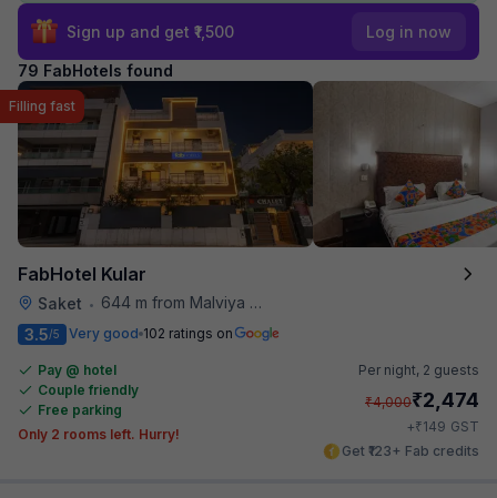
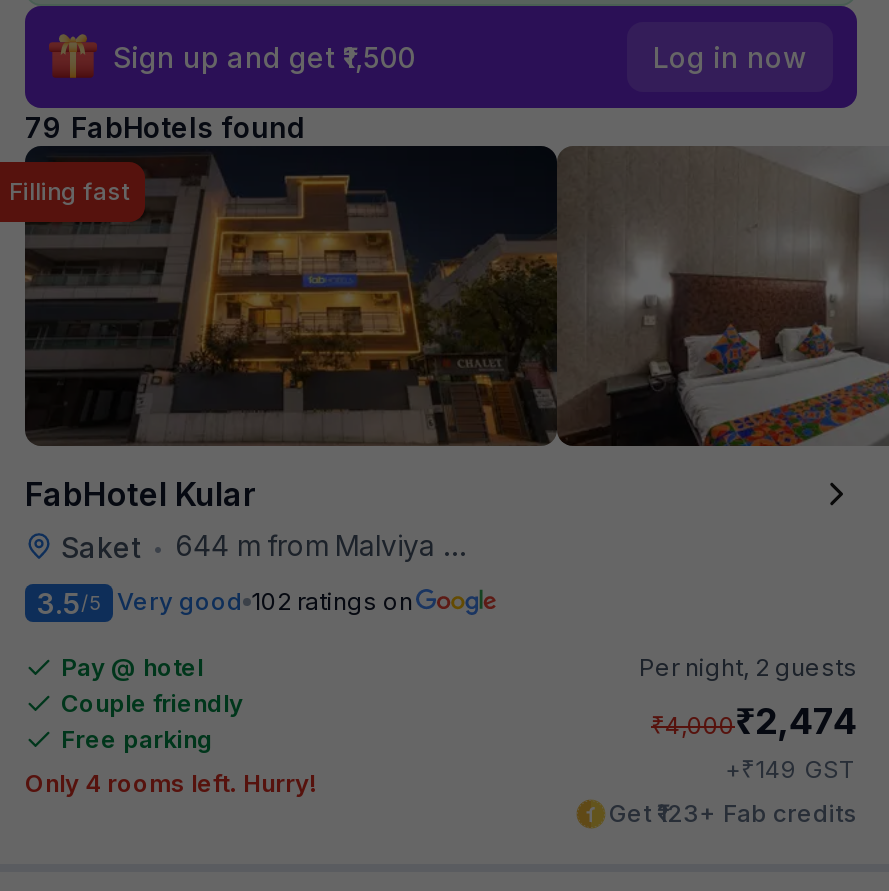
[18,425,180,442] Only 2 rooms left. Hurry! -> [25,767,317,797] Only 4 rooms left. Hurry!

